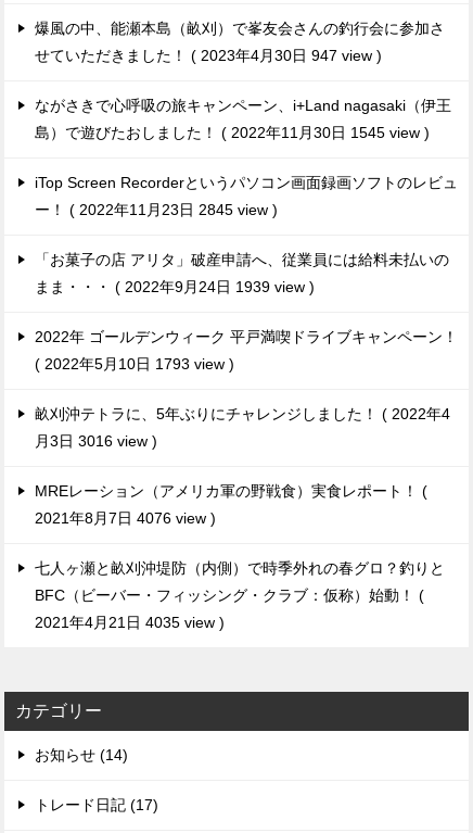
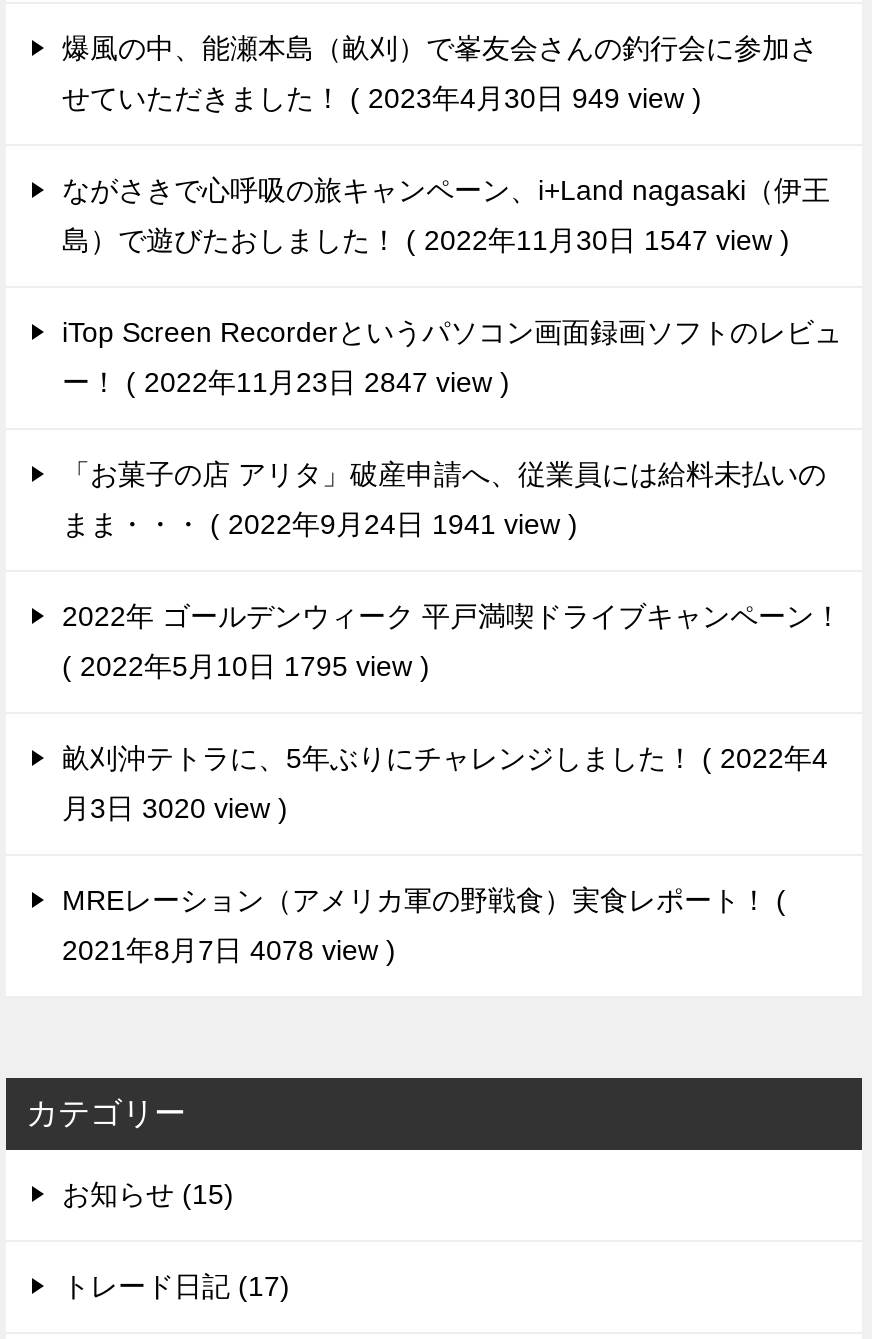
[35,47,376,64] せていただきました！ 2023年4月30日 947 view -> [62,82,692,114] せていただきました！ 2023年4月30日 949 view
[35,124,424,141] 島）で遊びたおしました！ 2022年11月30日 1545 view -> [62,224,780,256] 島）で遊びたおしました！ 2022年11月30日 1547 view
[35,201,272,218] ー！ 2022年11月23日 2845 view -> [62,366,500,398] ー！ 2022年11月23日 2847 view
[35,278,309,295] まま・・・ 2022年9月24日 1939 view -> [62,508,568,540] まま・・・ 2022年9月24日 1941 view
[40,355,229,373] 2022年5月10日 1793 view -> [72,650,420,682] 2022年5月10日 1795 view
[35,432,152,450] 月3日 3016 view -> [62,792,278,824] 月3日 3020 view
[35,509,445,631] 2021年8月7日 4076 view | 七人ヶ瀬と畝刈沖堤防（内側）で時季外れの春グロ？釣りと | BFC（ビーバー・フィッシング・クラブ：仮称）始動！ | 2021年4月21日 4035 view -> [62,934,386,966] 2021年8月7日 4078 view
[35,746,128,763] お知らせ (14) -> [62,1178,234,1210] お知らせ (15)

